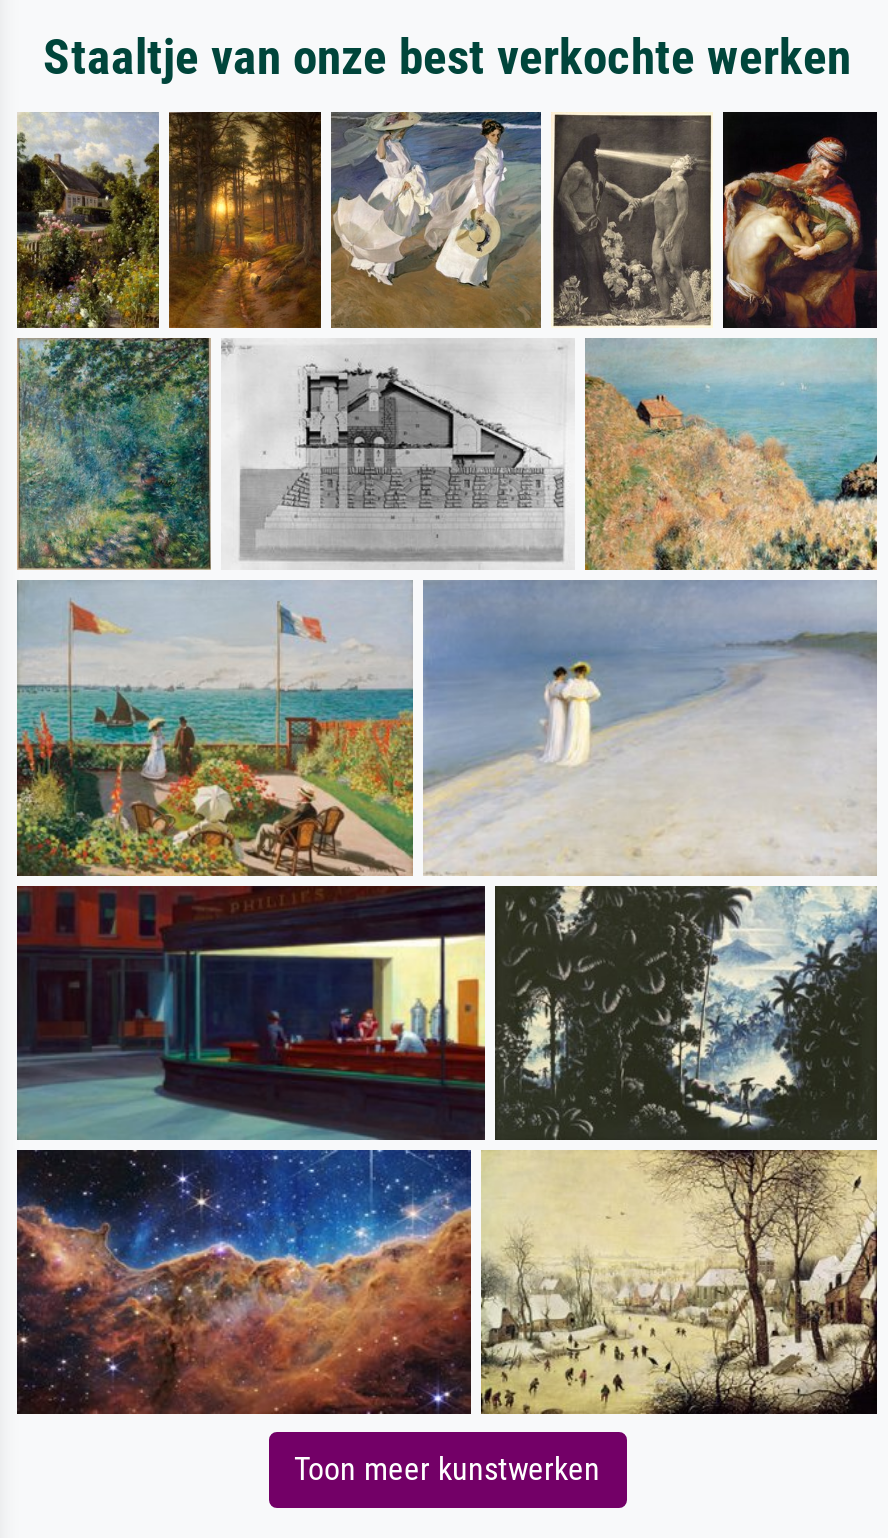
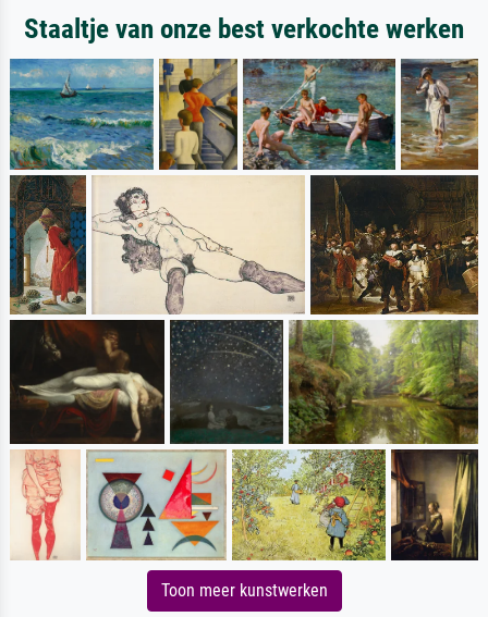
[15,109,879,1435] [image] -> [9,58,479,562] [image]

